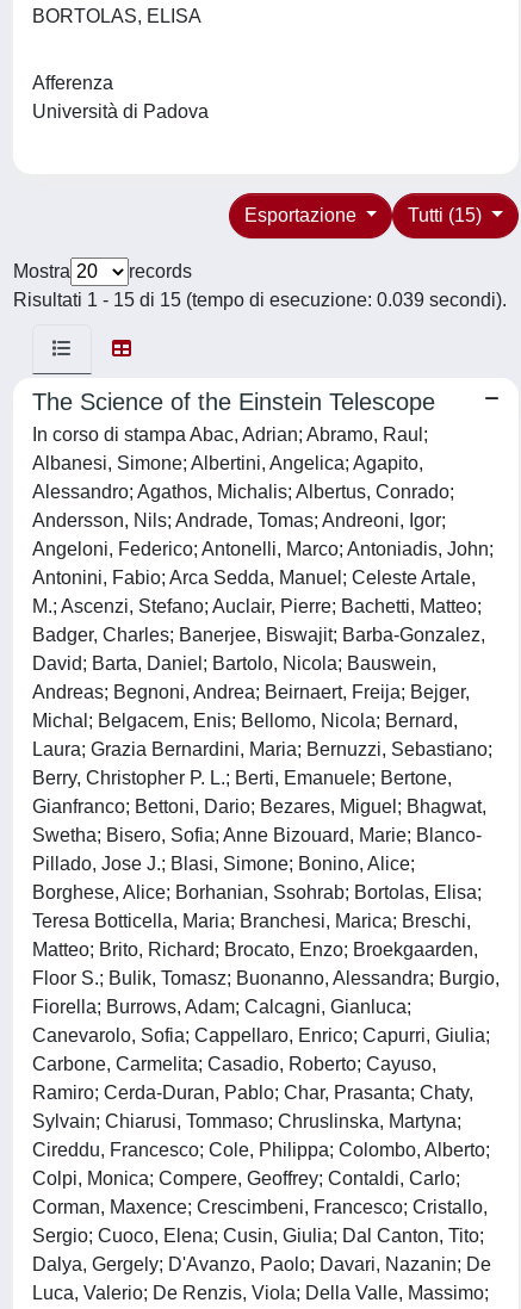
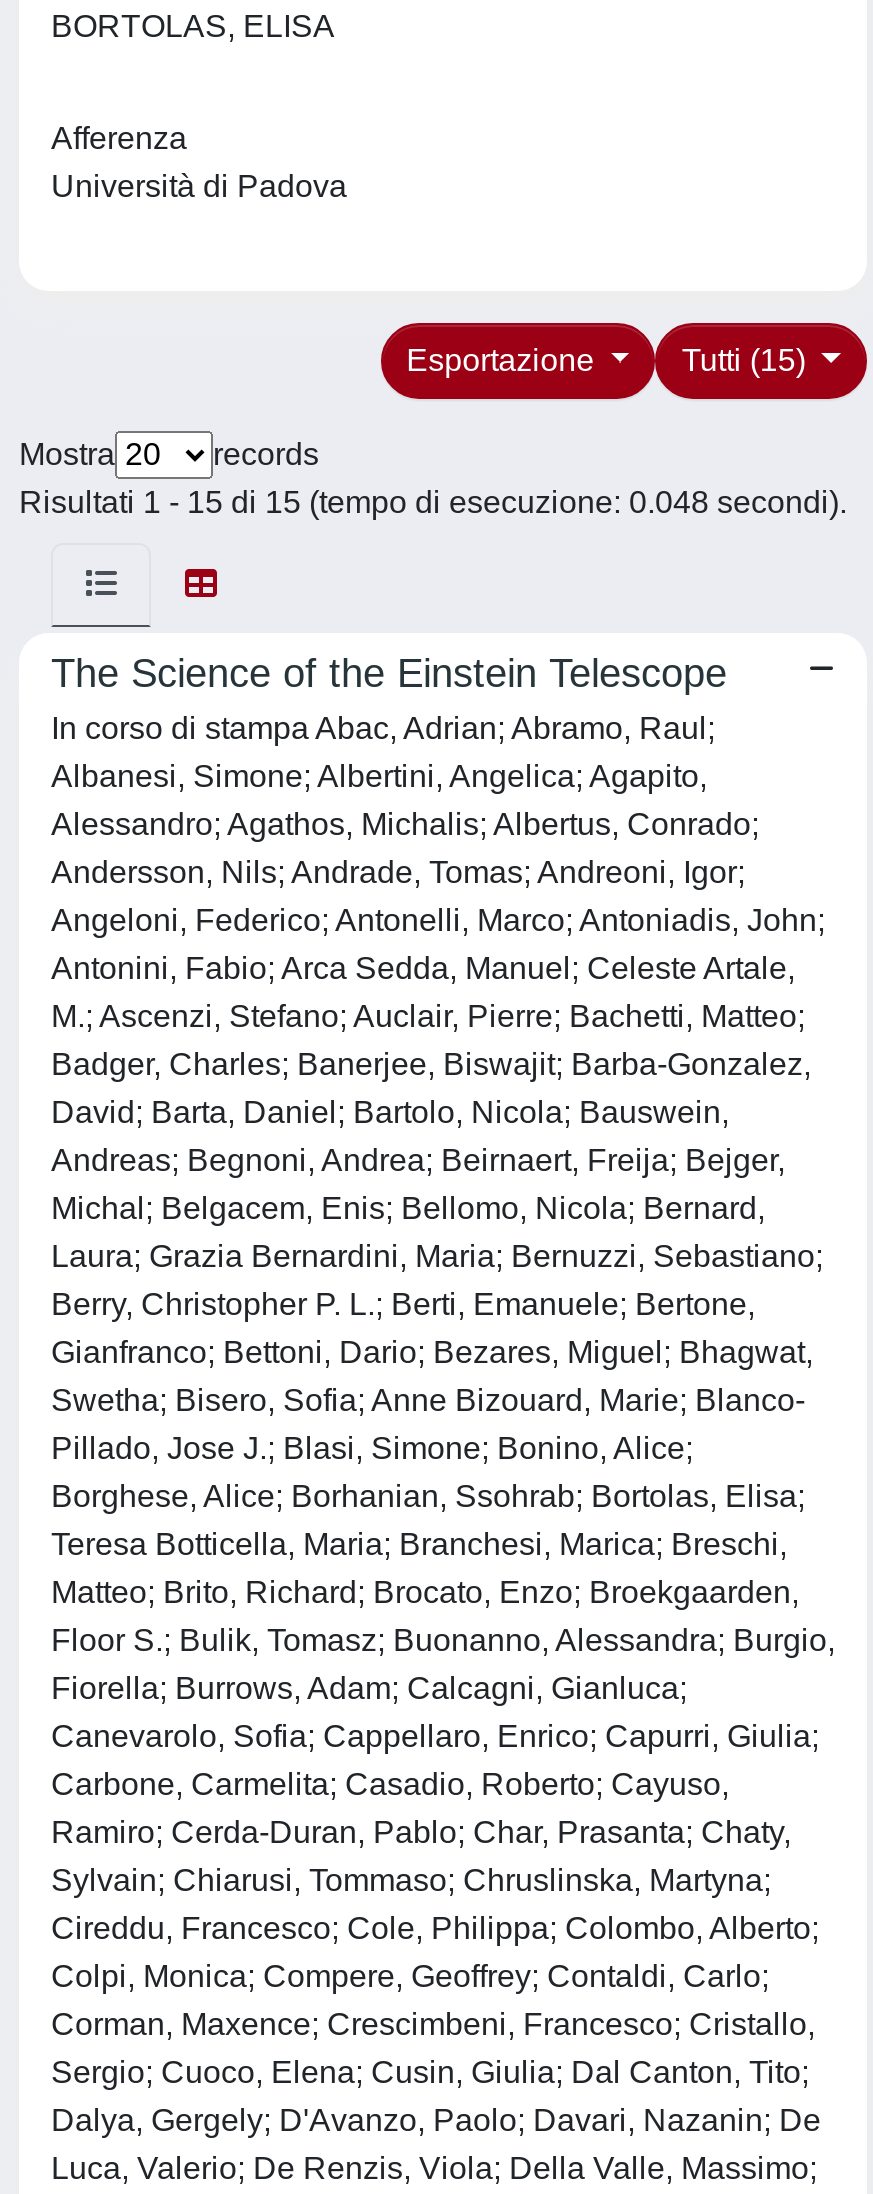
[13,290,507,310] Risultati 1 - 15 di 15 (tempo di esecuzione: 0.039 secondi). -> [19,485,847,519] Risultati 1 - 15 di 15 (tempo di esecuzione: 0.048 secondi).

